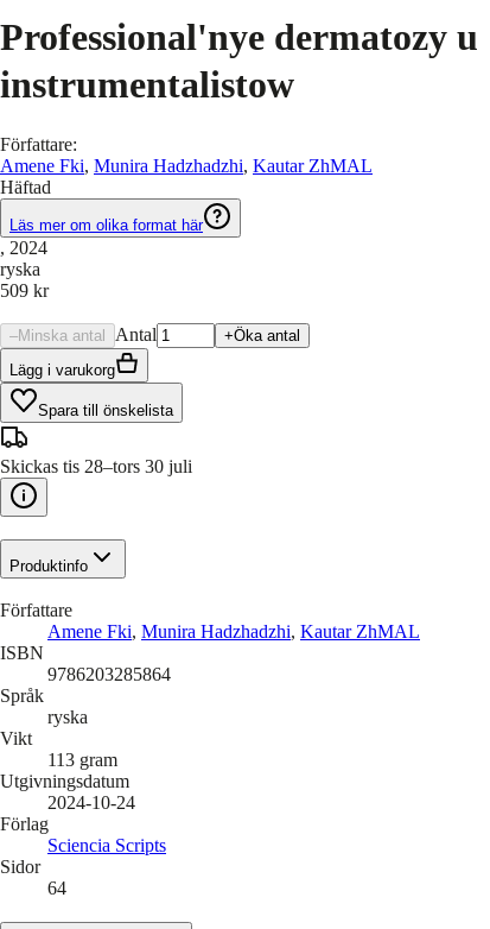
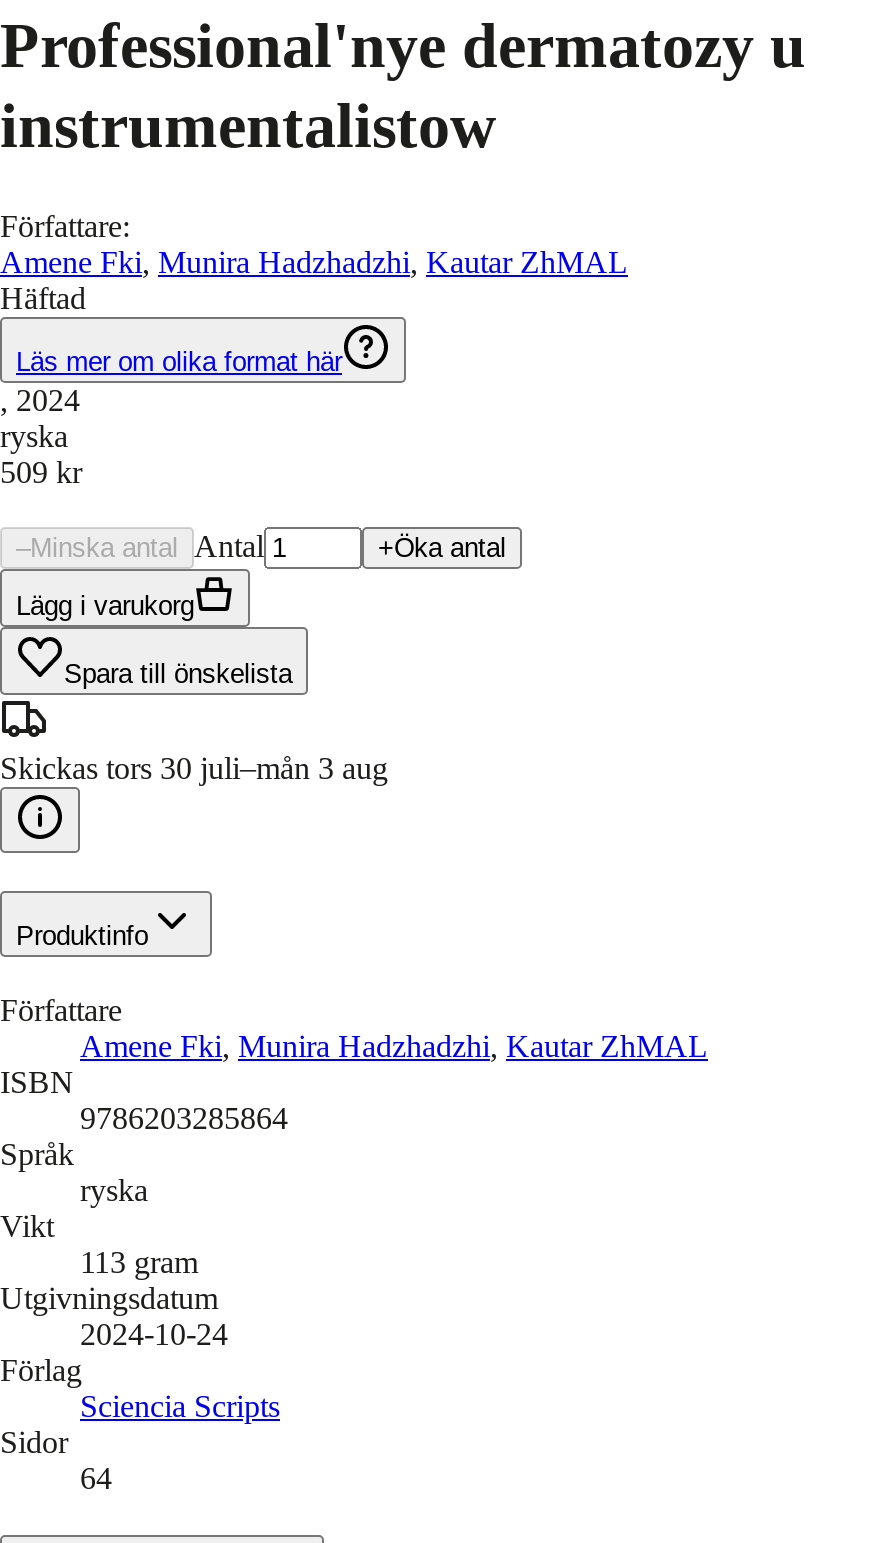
[0,456,192,476] Skickas tis 28–tors 30 juli -> [0,751,388,785] Skickas tors 30 juli–mån 3 aug

